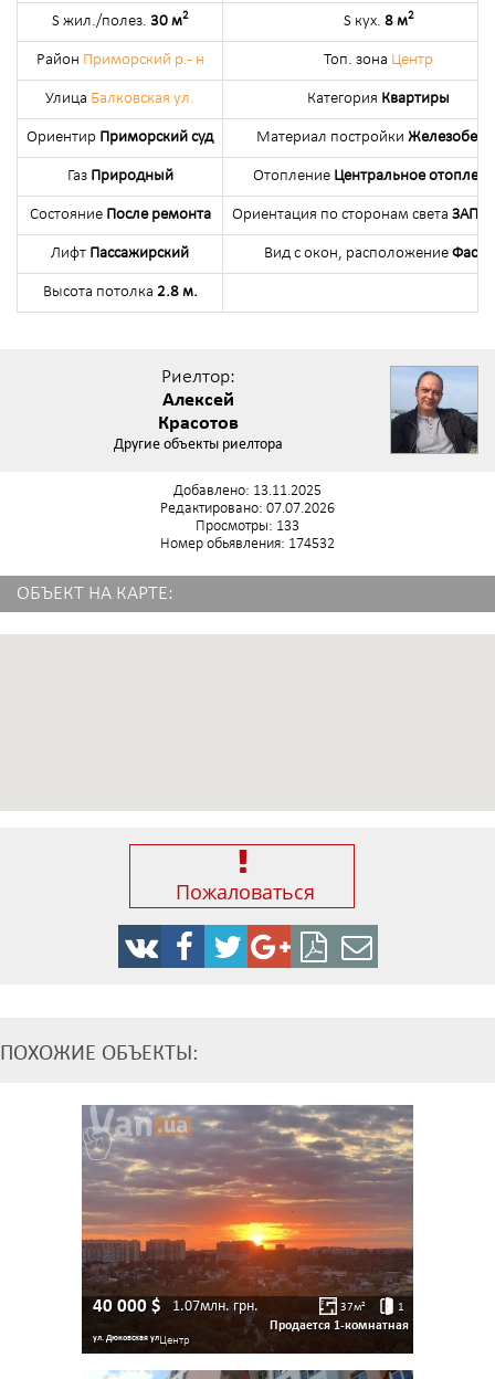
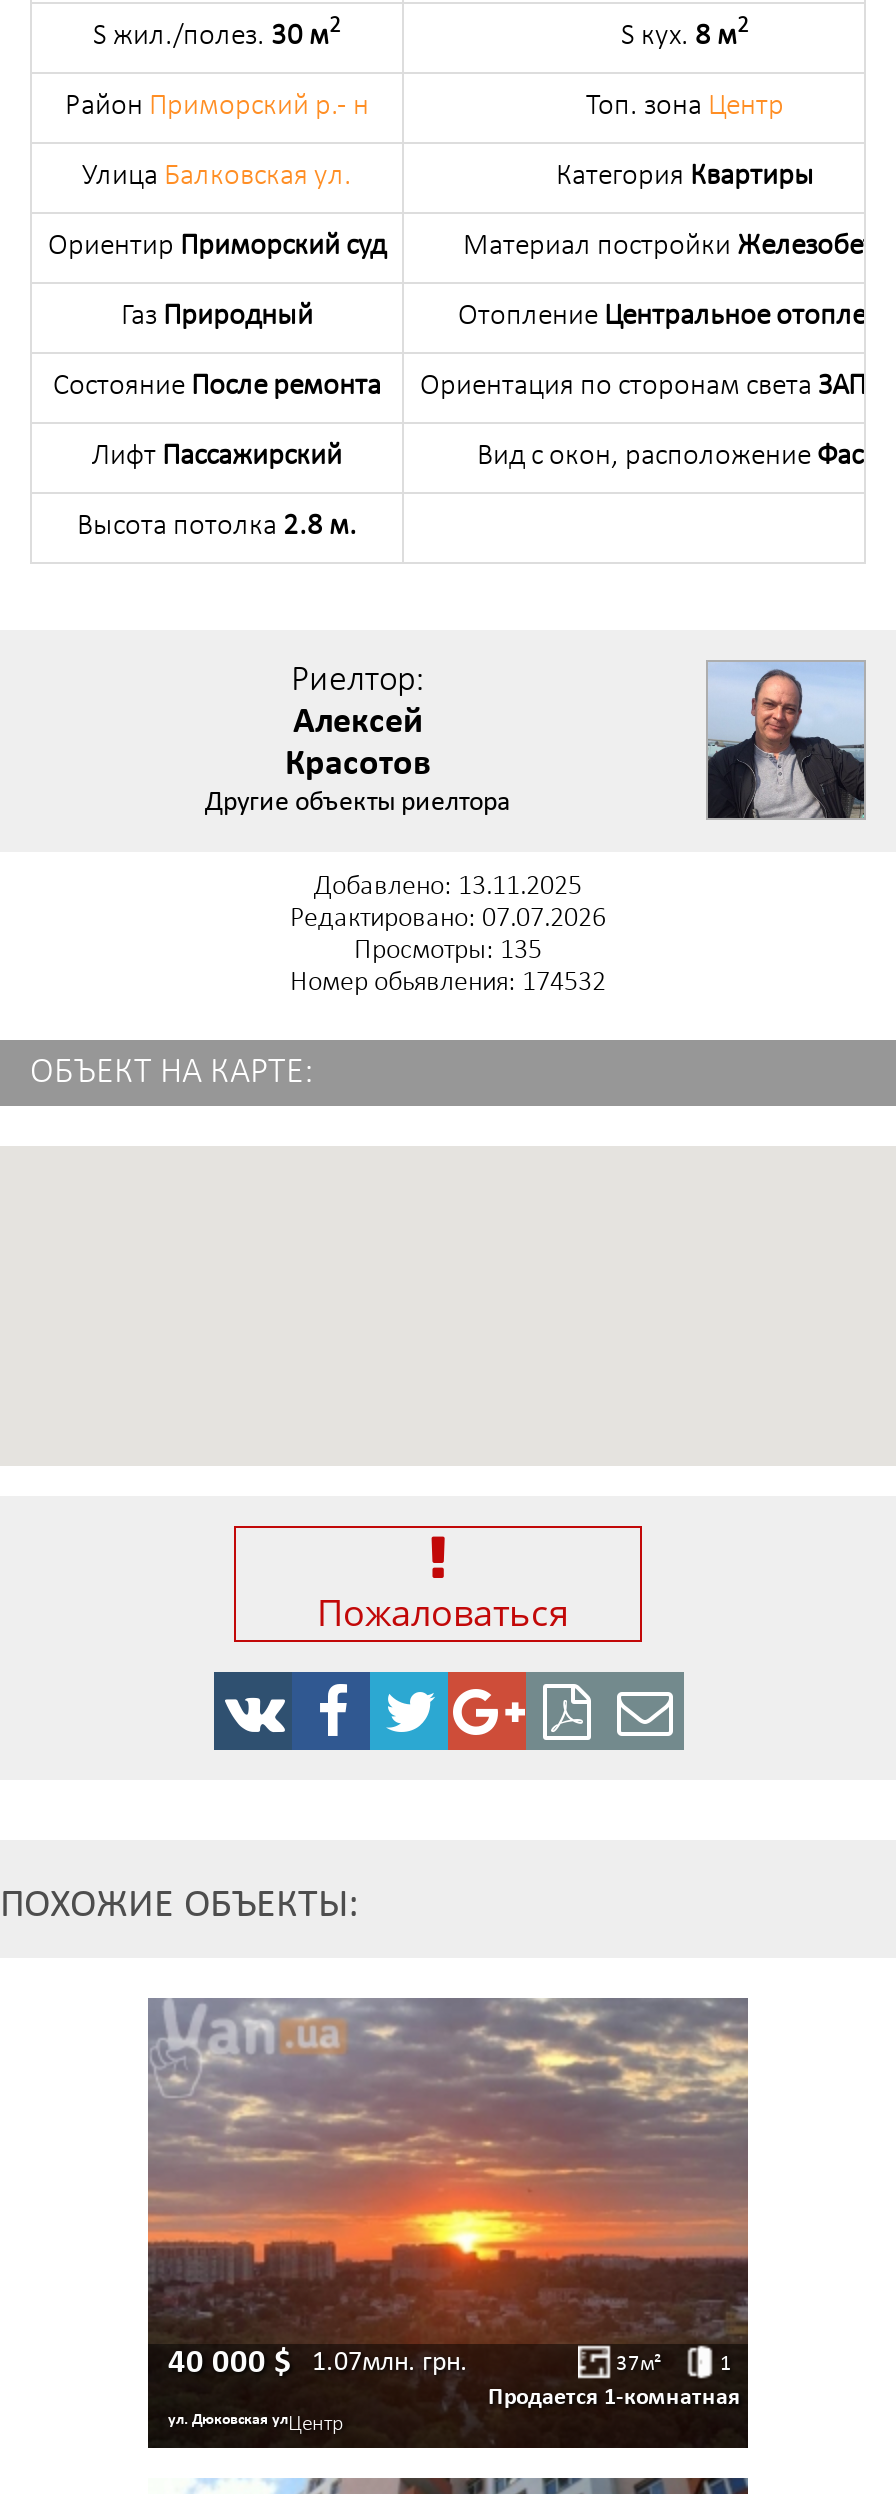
[196,519,299,534] Просмотры: 133 -> [354,938,542,964] Просмотры: 135

